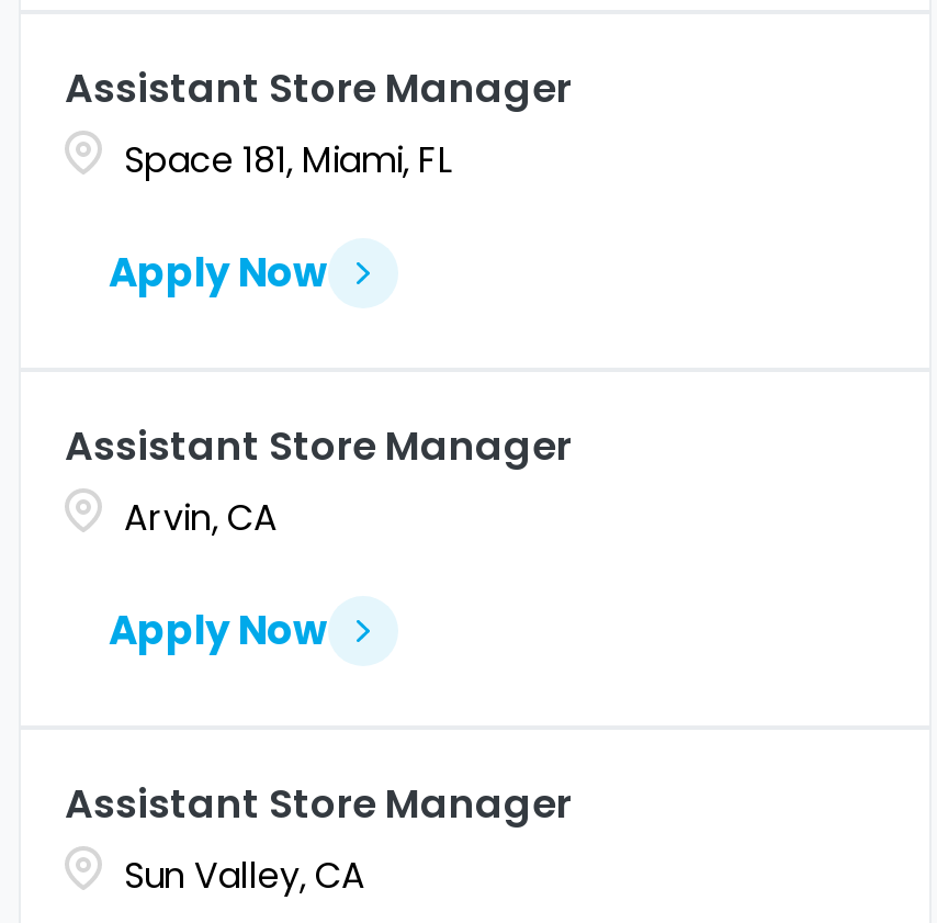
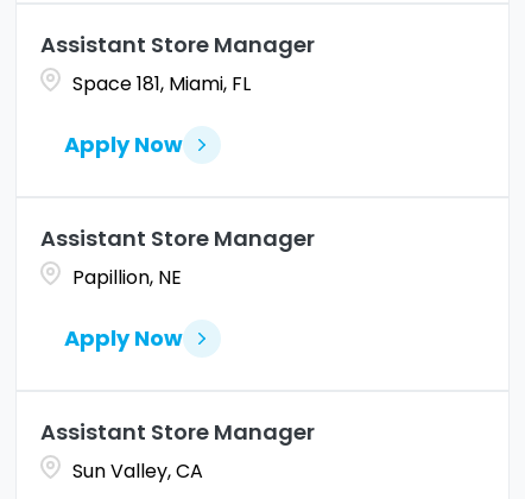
[124,492,278,542] Arvin, CA -> [72,263,182,291] Papillion, NE

